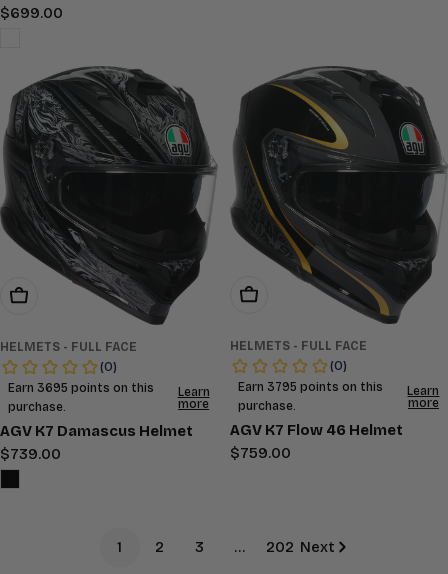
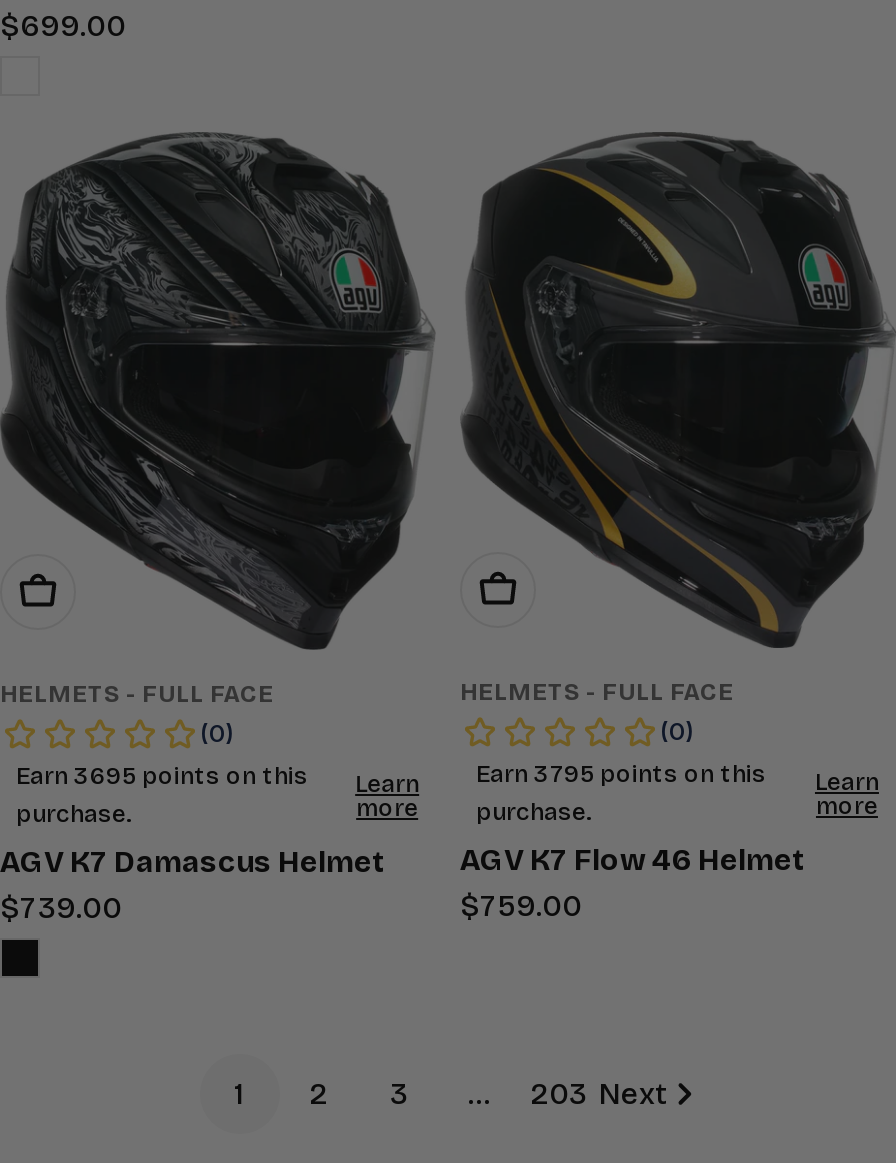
[265,538,334,556] 202 Next -> [531,1076,669,1112] 203 Next

